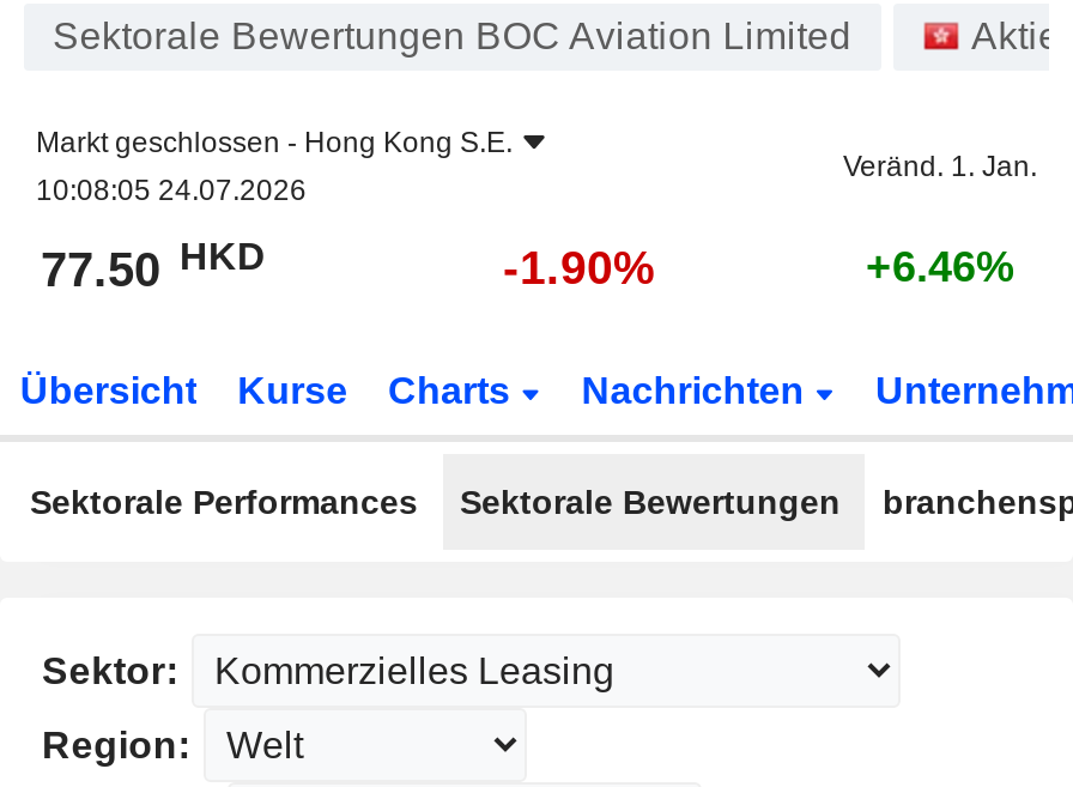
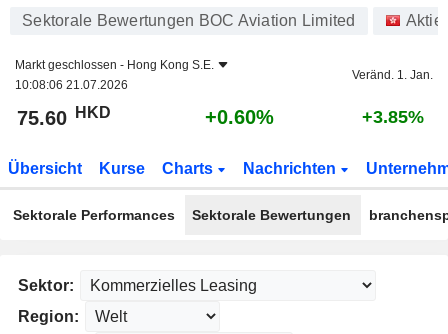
[36,174,307,207] 10:08:05 24.07.2026 -> [15,78,128,92] 10:08:06 21.07.2026
[41,235,266,296] 77.50 HKD -> [17,103,111,129] 75.60 HKD
[503,241,656,293] -1.90% -> [205,106,274,128] +0.60%
[866,243,1014,291] +6.46% -> [361,107,423,127] +3.85%

